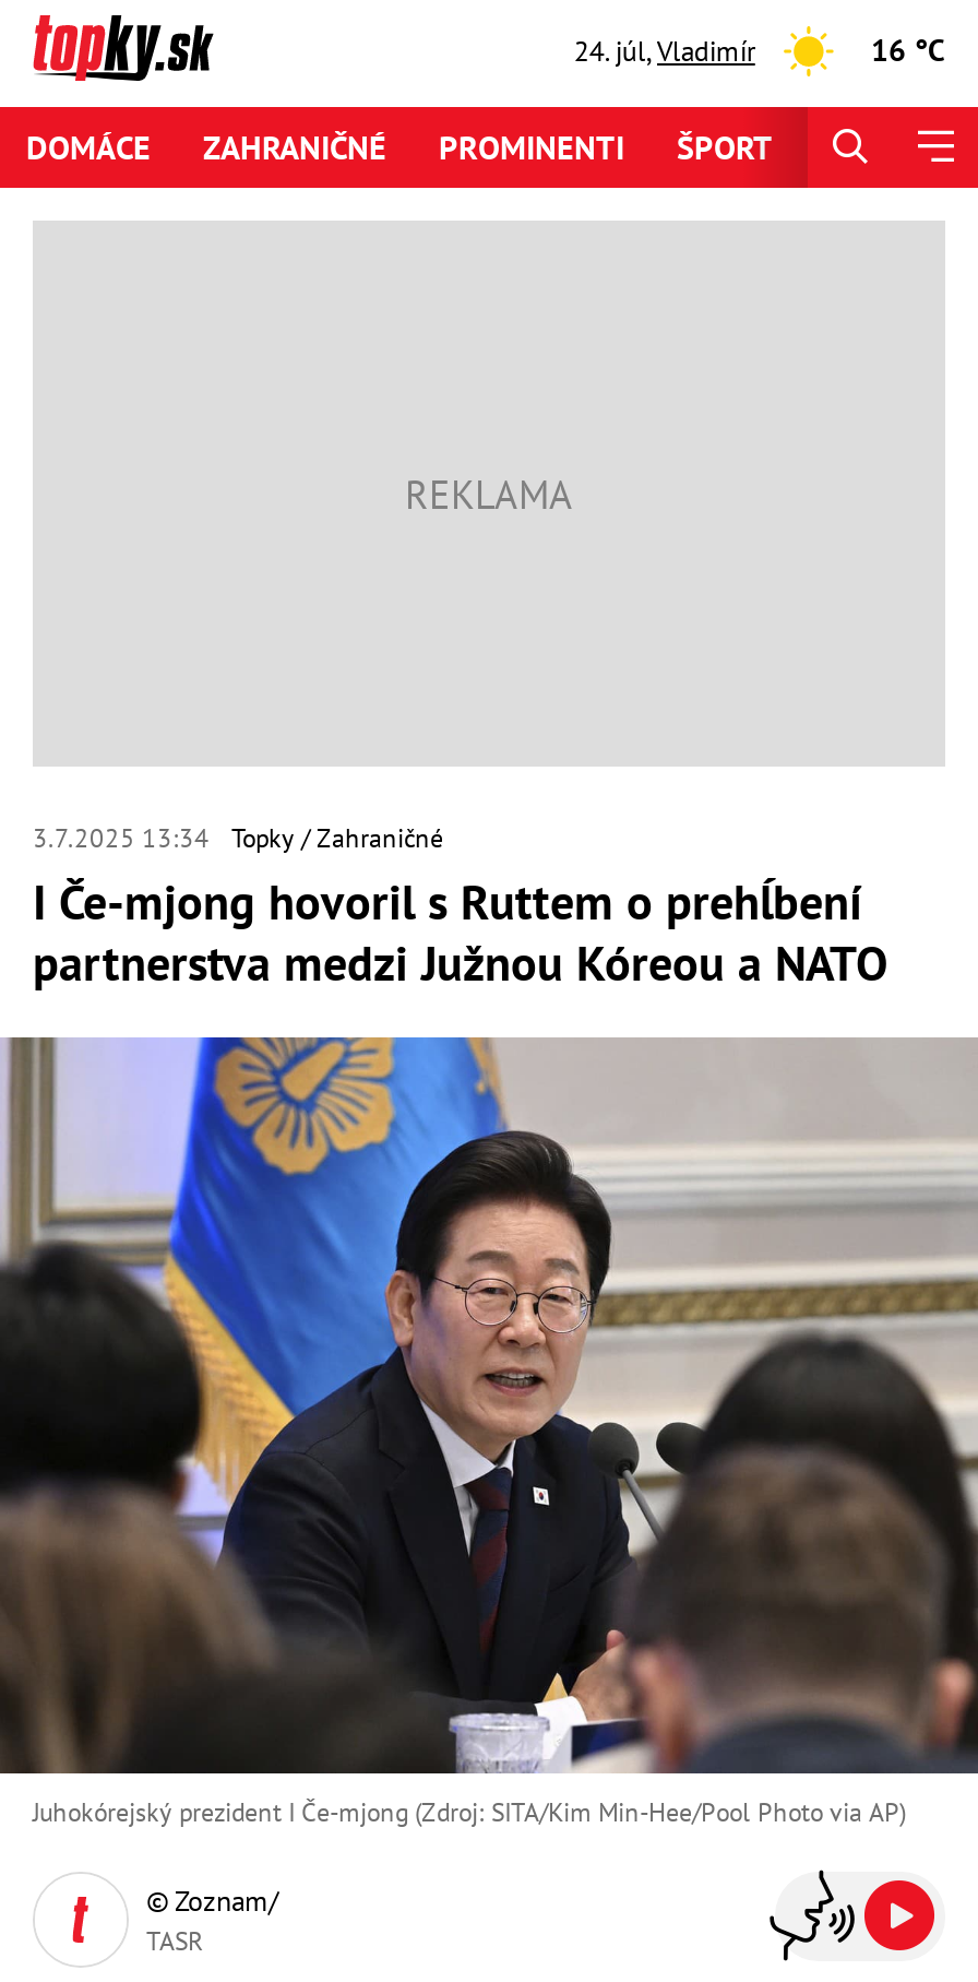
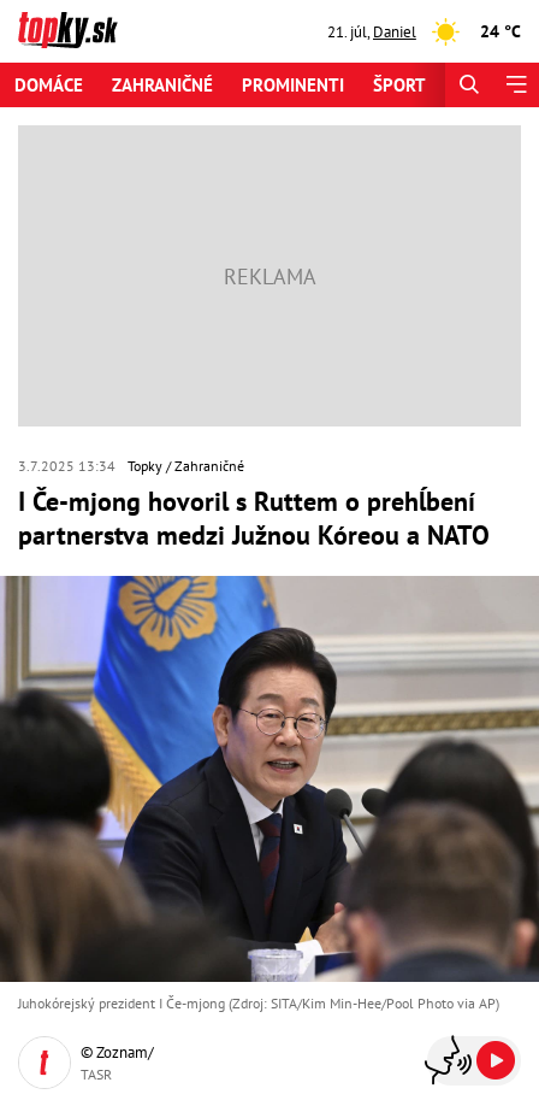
[574,32,755,69] 24. júl, Vladimír -> [327,21,416,42] 21. júl, Daniel
[871,31,945,70] 16 °C -> [480,20,521,42] 24 °C

